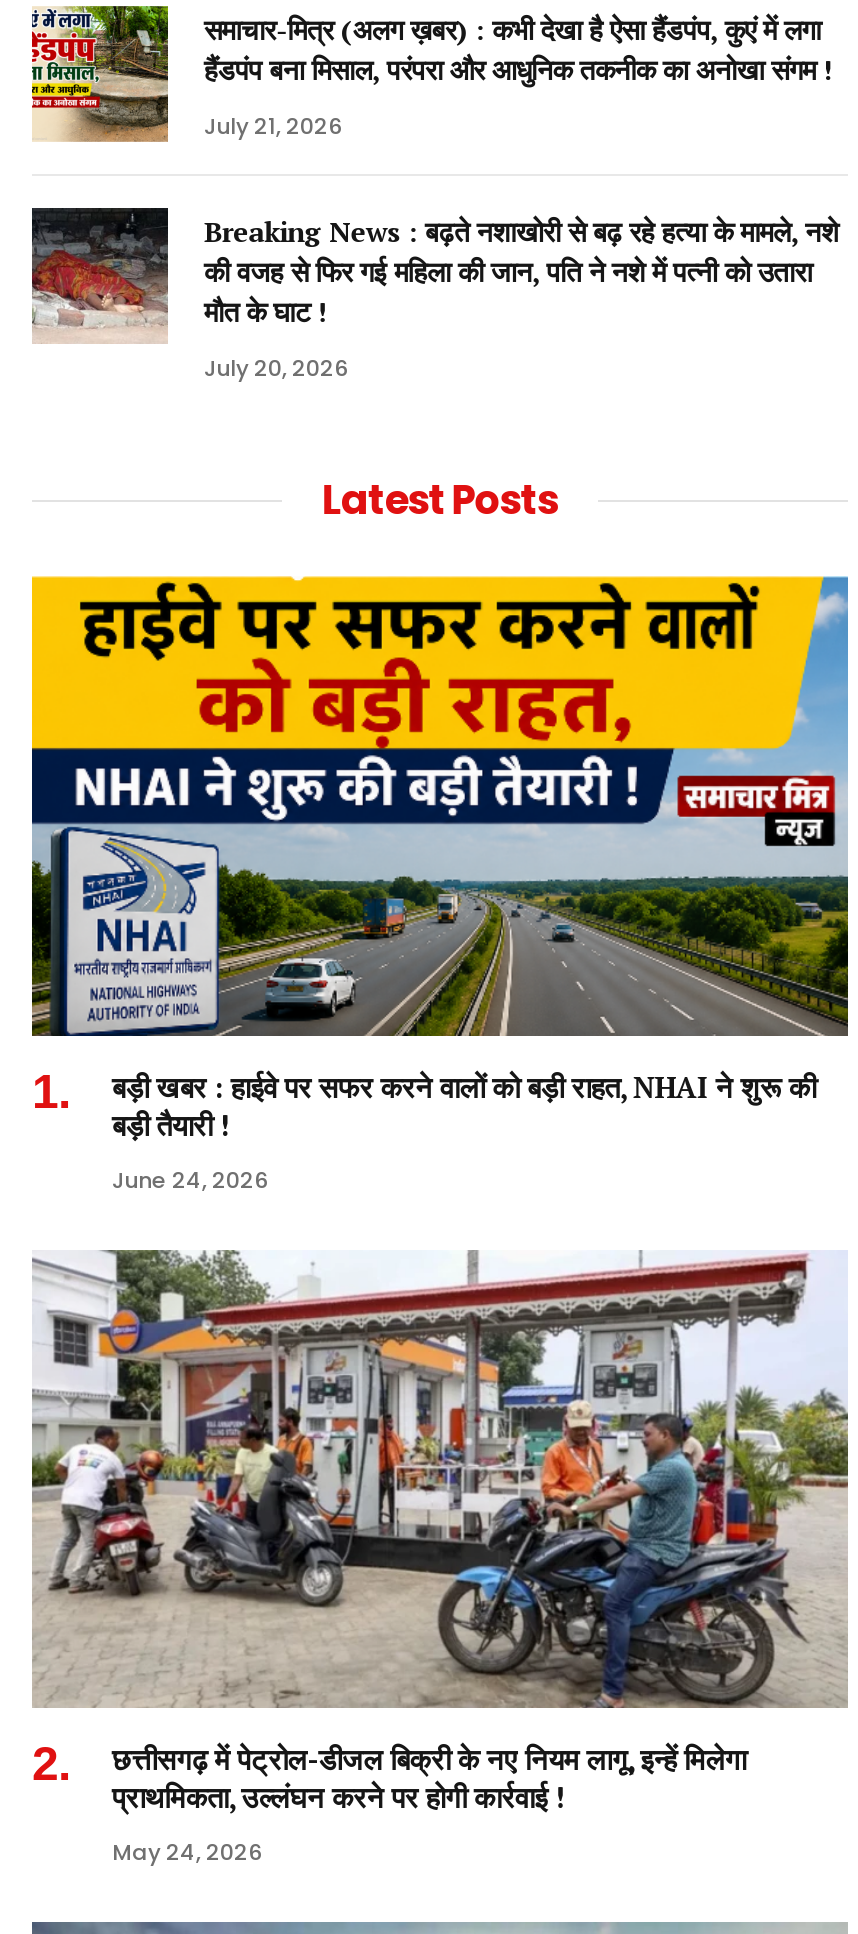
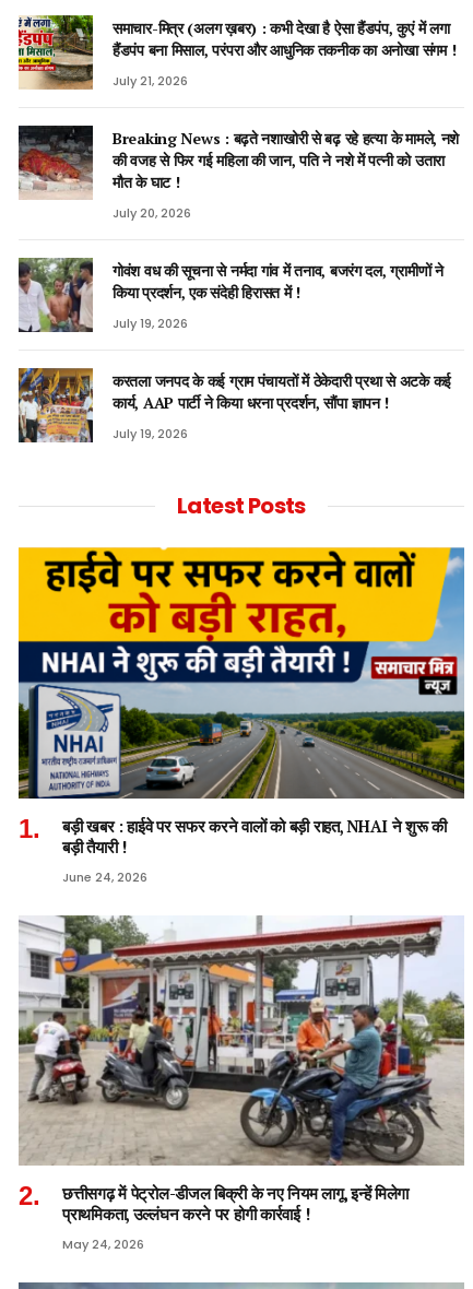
none -> [17,257,451,443] [image] | गोवंश वध की सूचना से नर्मदा गांव में तनाव, बजरंग दल, ग्रामीणों ने | किया प्रदर्शन, एक संदेही हिरासत में ! | July 19, 2026 | करतला जनपद के कई ग्राम पंचायतों में ठेकेदारी प्रथा से अटके कई | कार्य, AAP पार्टी ने किया धरना प्रदर्शन, सौंपा ज्ञापन ! | July 19, 2026
none -> [17,346,94,444] [image]

